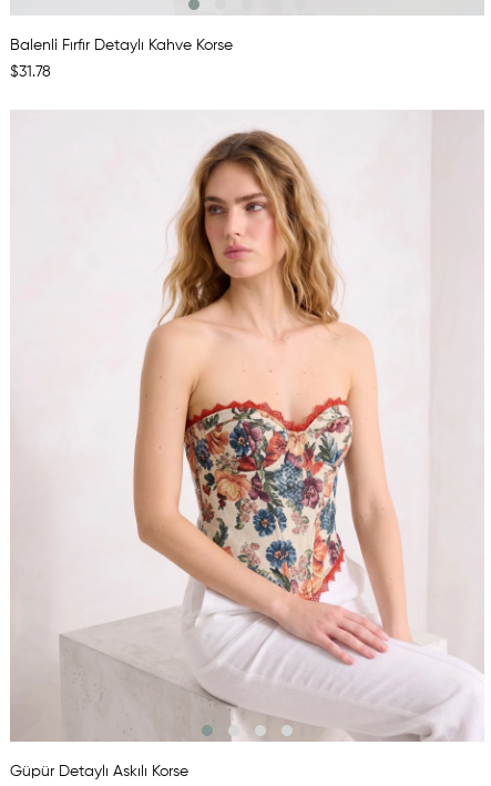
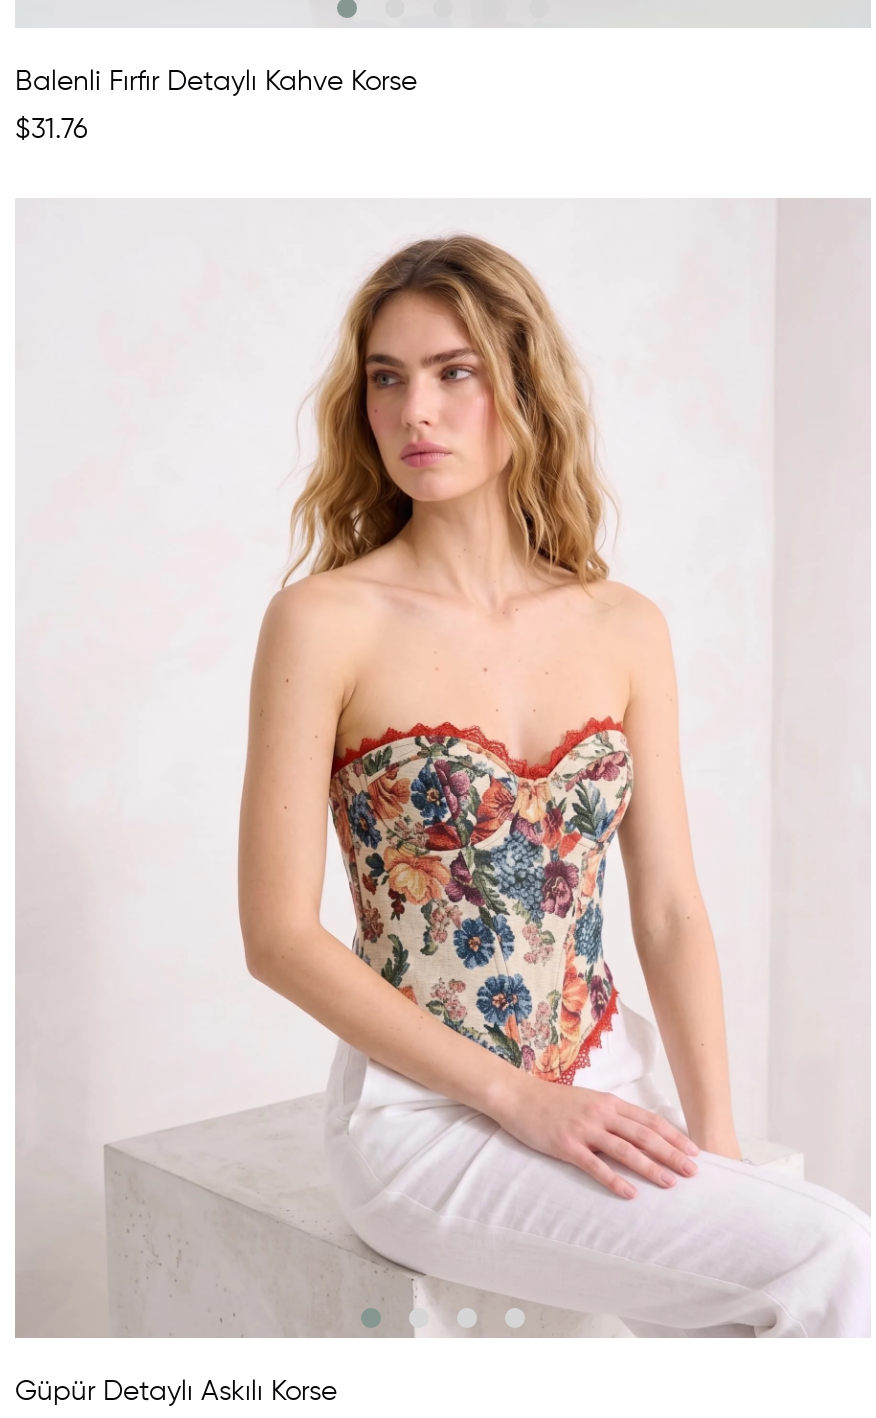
[10,65,51,80] $31.78 -> [15,117,87,145] $31.76

